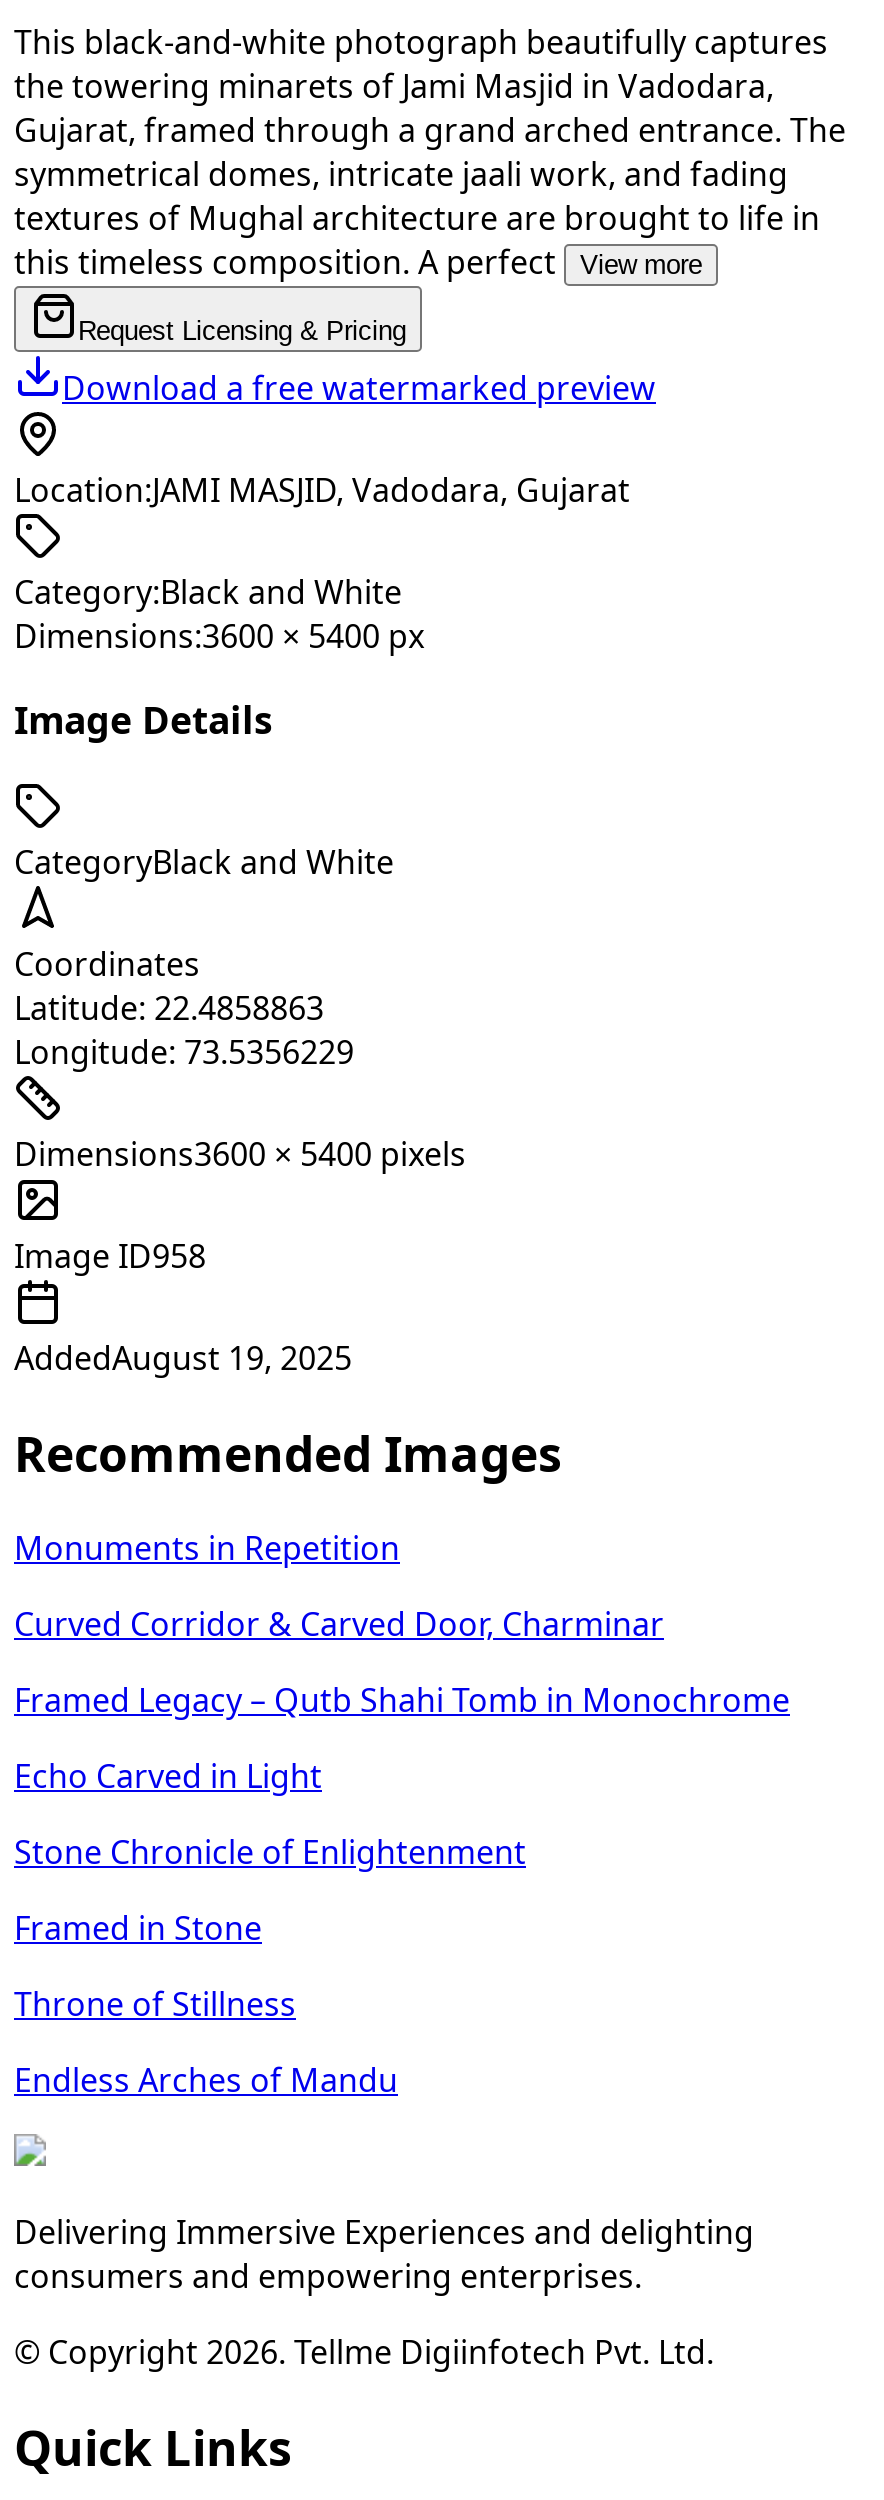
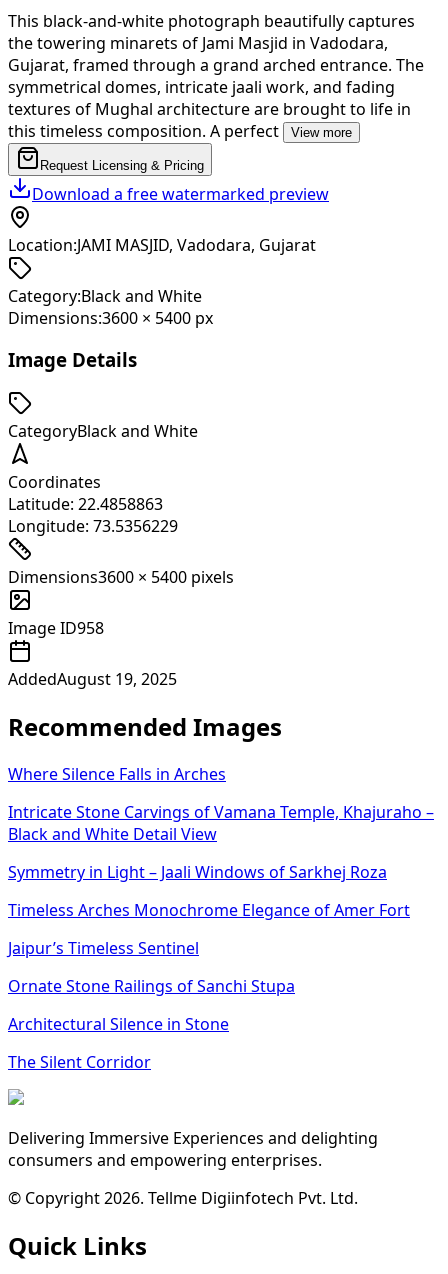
[14,1526,400,1570] Monuments in Repetition -> [8,763,226,785] Where Silence Falls in Arches
[14,1602,664,1646] Curved Corridor & Carved Door, Charminar -> [8,801,434,845] Intricate Stone Carvings of Vamana Temple, Khajuraho – | Black and White Detail View
[14,1678,790,1722] Framed Legacy – Qutb Shahi Tomb in Monochrome -> [8,861,387,883] Symmetry in Light – Jaali Windows of Sarkhej Roza
[14,1754,322,1798] Echo Carved in Light -> [8,899,410,921] Timeless Arches Monochrome Elegance of Amer Fort
[14,1830,526,1874] Stone Chronicle of Enlightenment -> [8,937,199,959] Jaipur’s Timeless Sentinel
[14,1906,262,1950] Framed in Stone -> [8,975,295,997] Ornate Stone Railings of Sanchi Stupa
[14,1982,296,2026] Throne of Stillness -> [8,1013,229,1035] Architectural Silence in Stone
[14,2058,398,2102] Endless Arches of Mandu -> [8,1051,151,1073] The Silent Corridor

